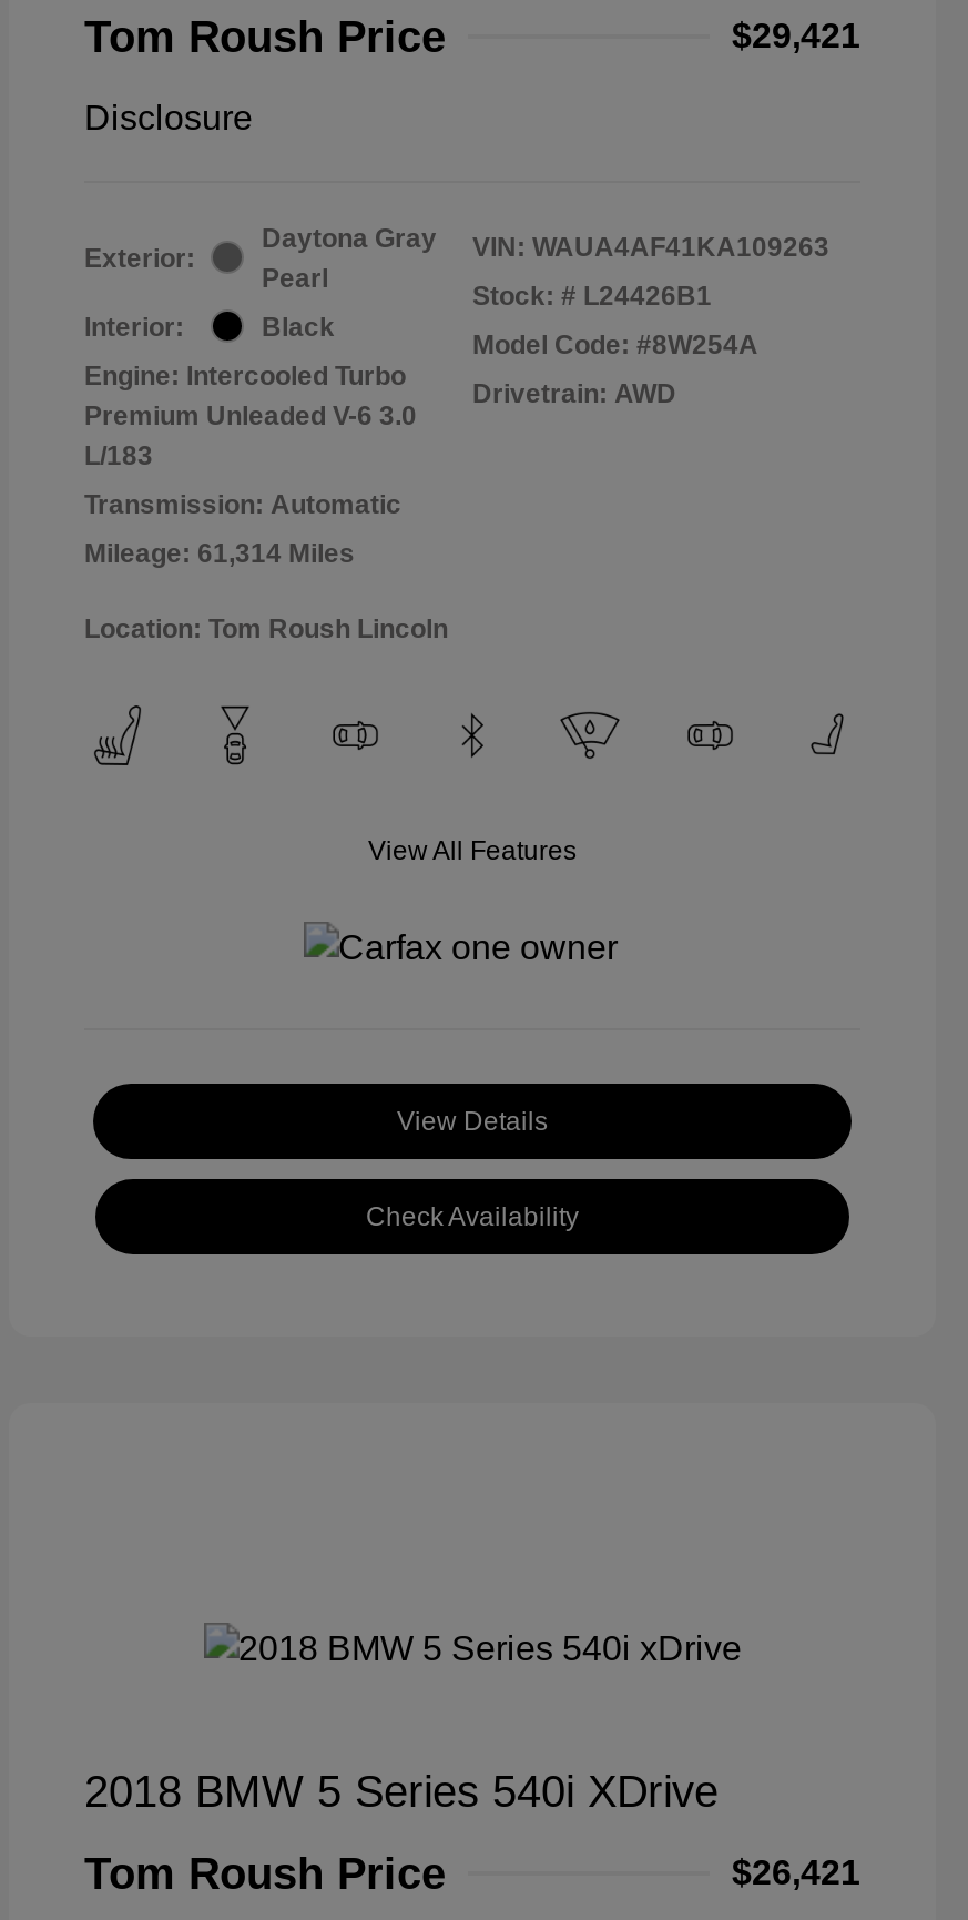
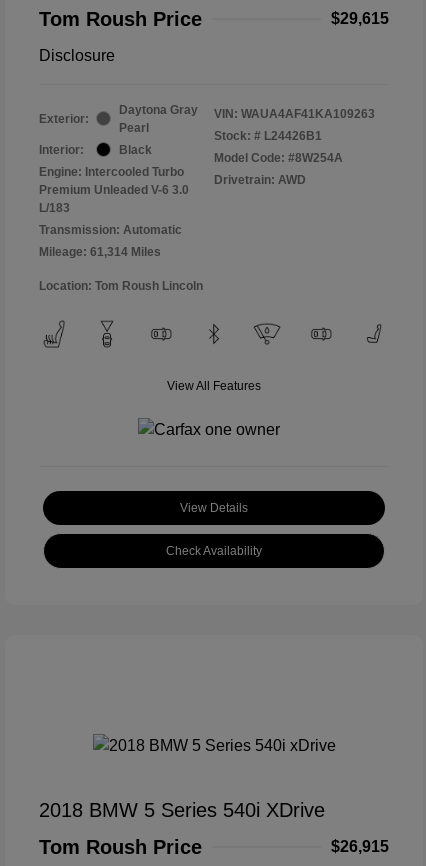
[732,16,860,54] $29,421 -> [331,10,389,27] $29,615
[732,1852,860,1890] $26,421 -> [331,837,389,854] $26,915

